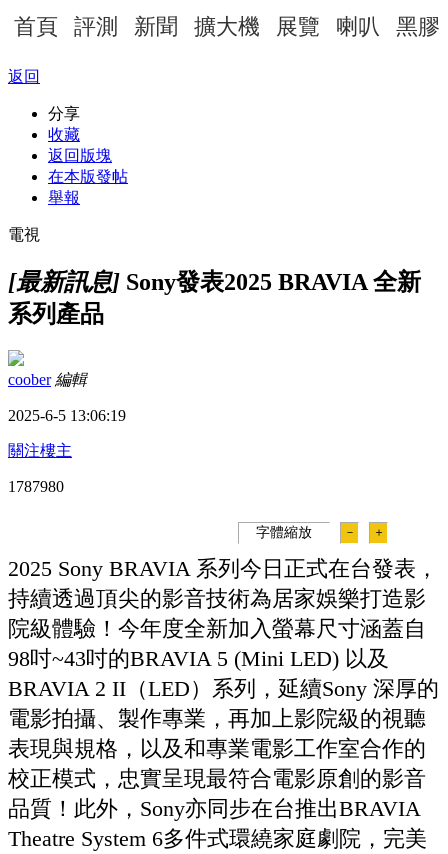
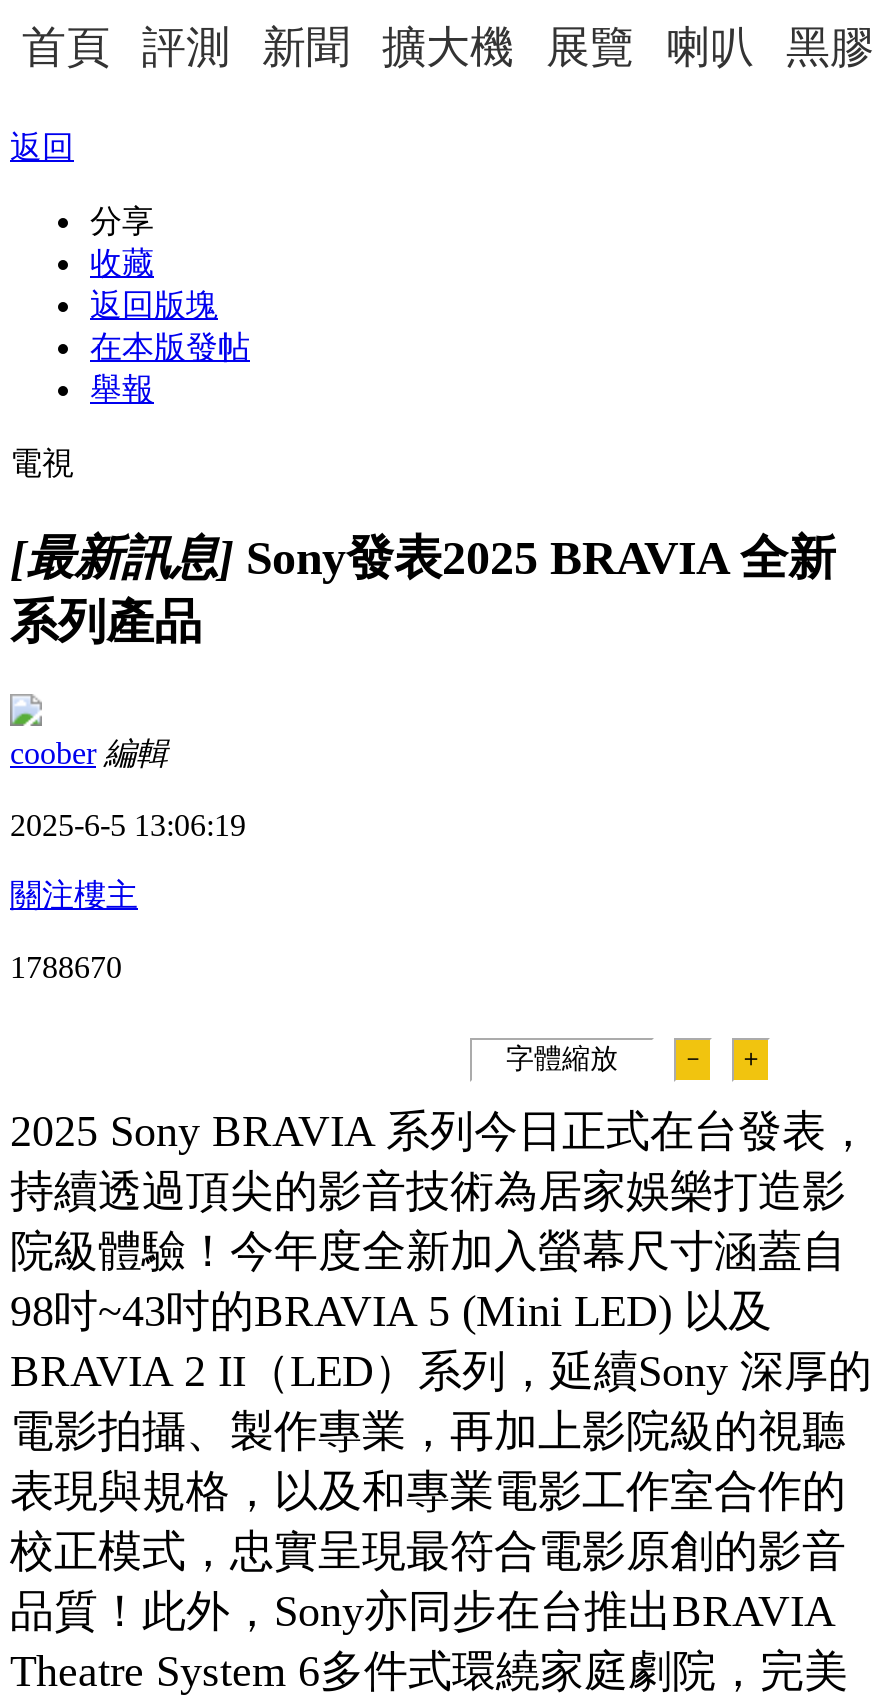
[8,478,64,495] 1787980 -> [10,950,122,984] 1788670

